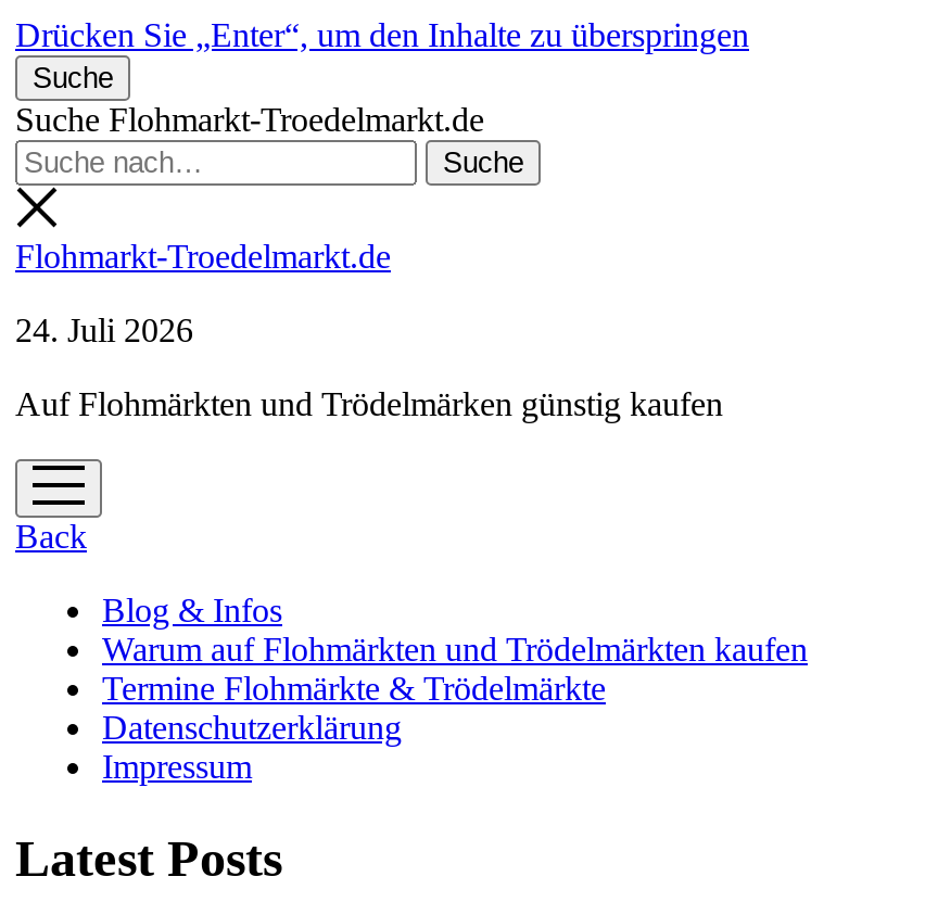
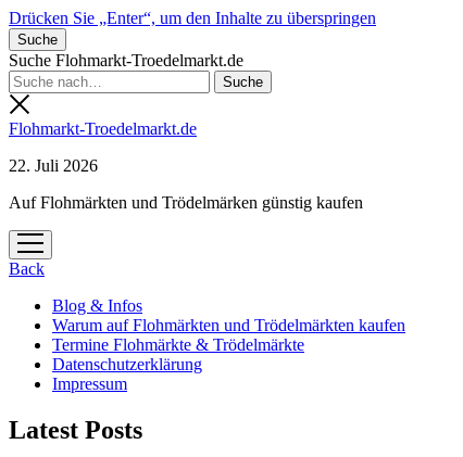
[15,312,193,348] 24. Juli 2026 -> [9,156,98,175] 22. Juli 2026

